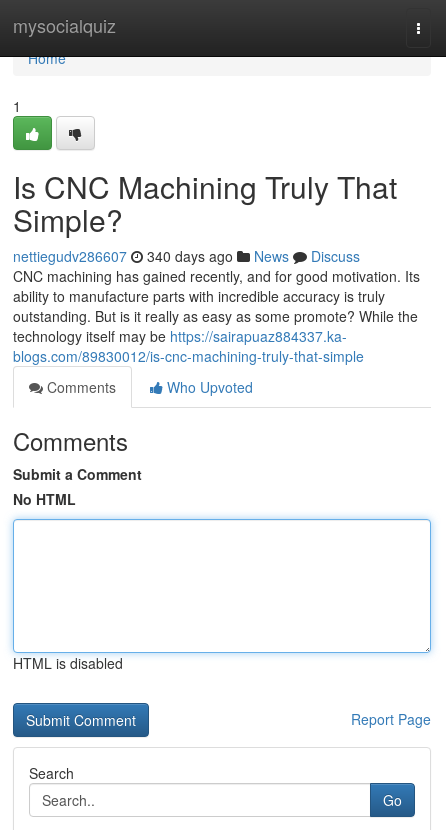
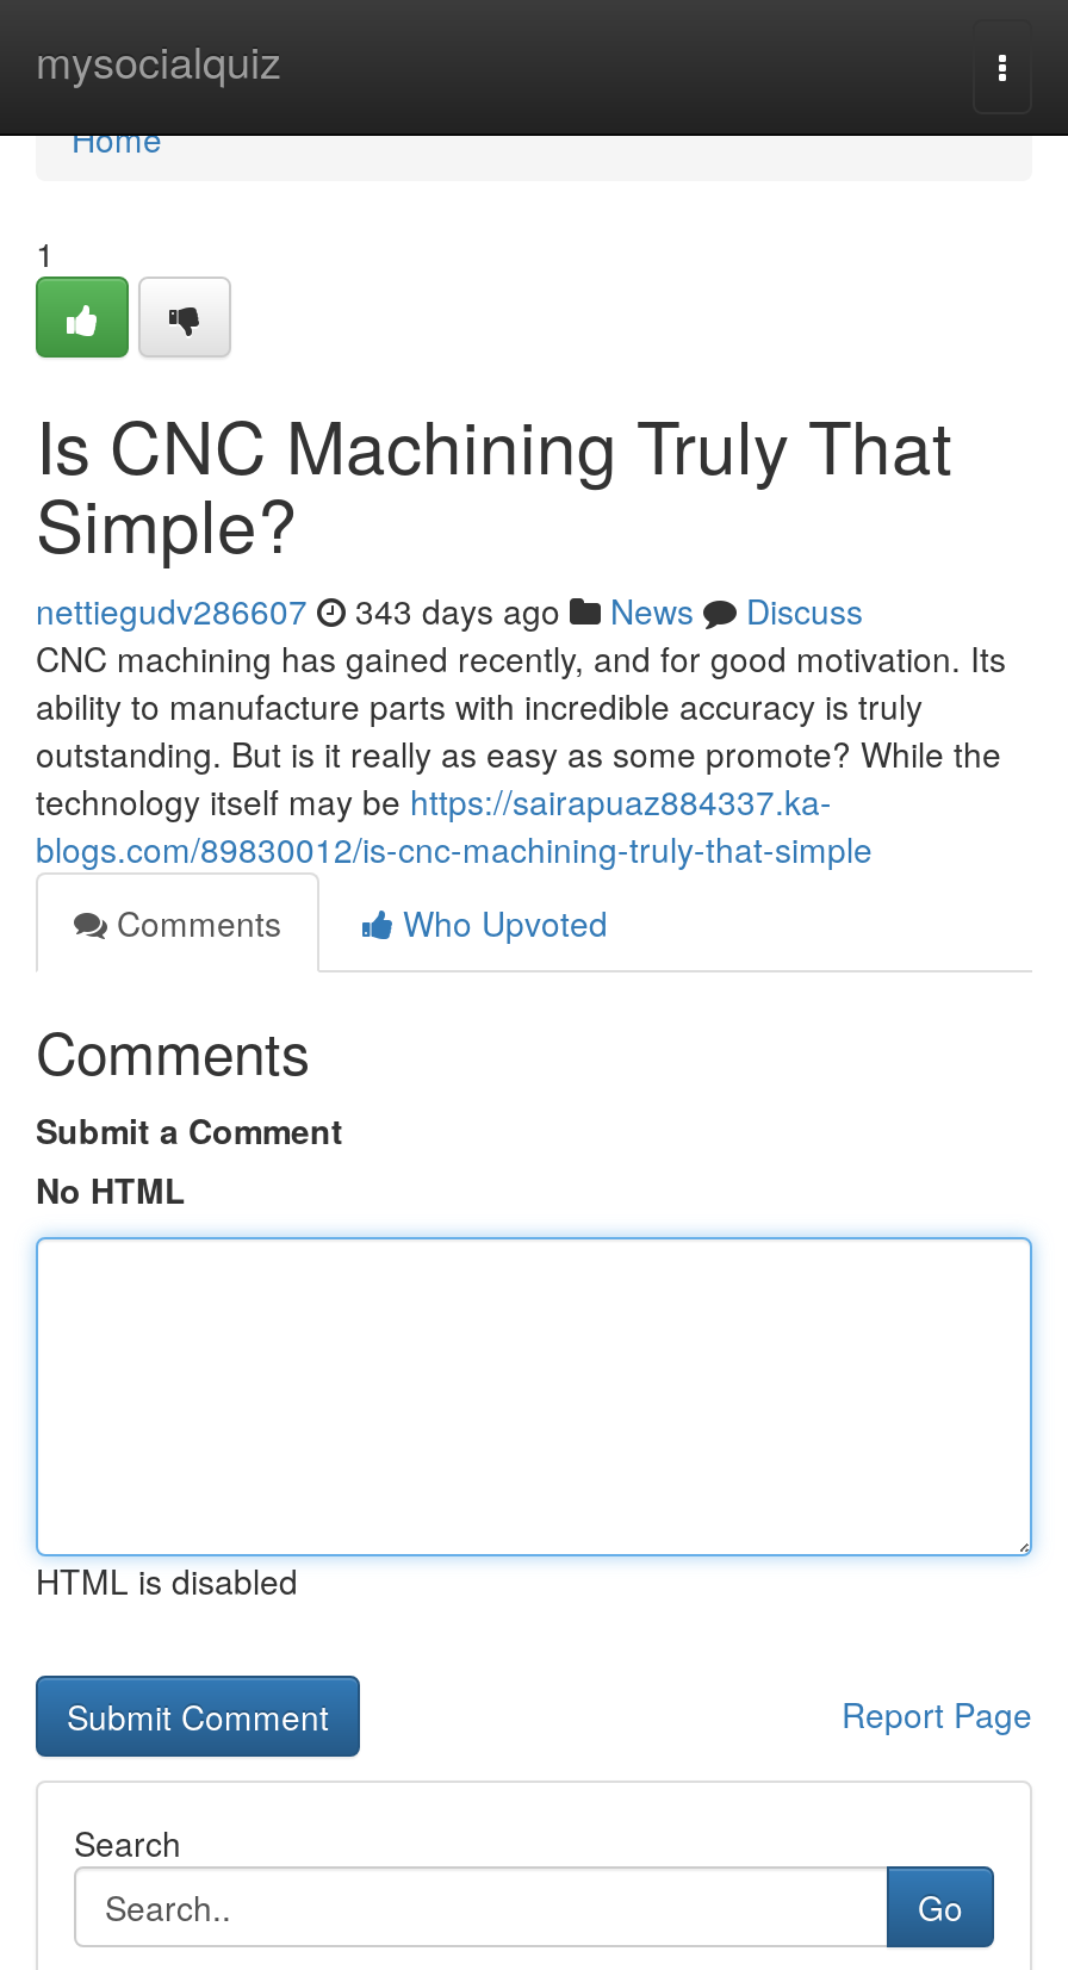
[13,246,360,266] nettiegudv286607 340 days ago News Discuss -> [36,586,863,634] nettiegudv286607 343 days ago News Discuss

